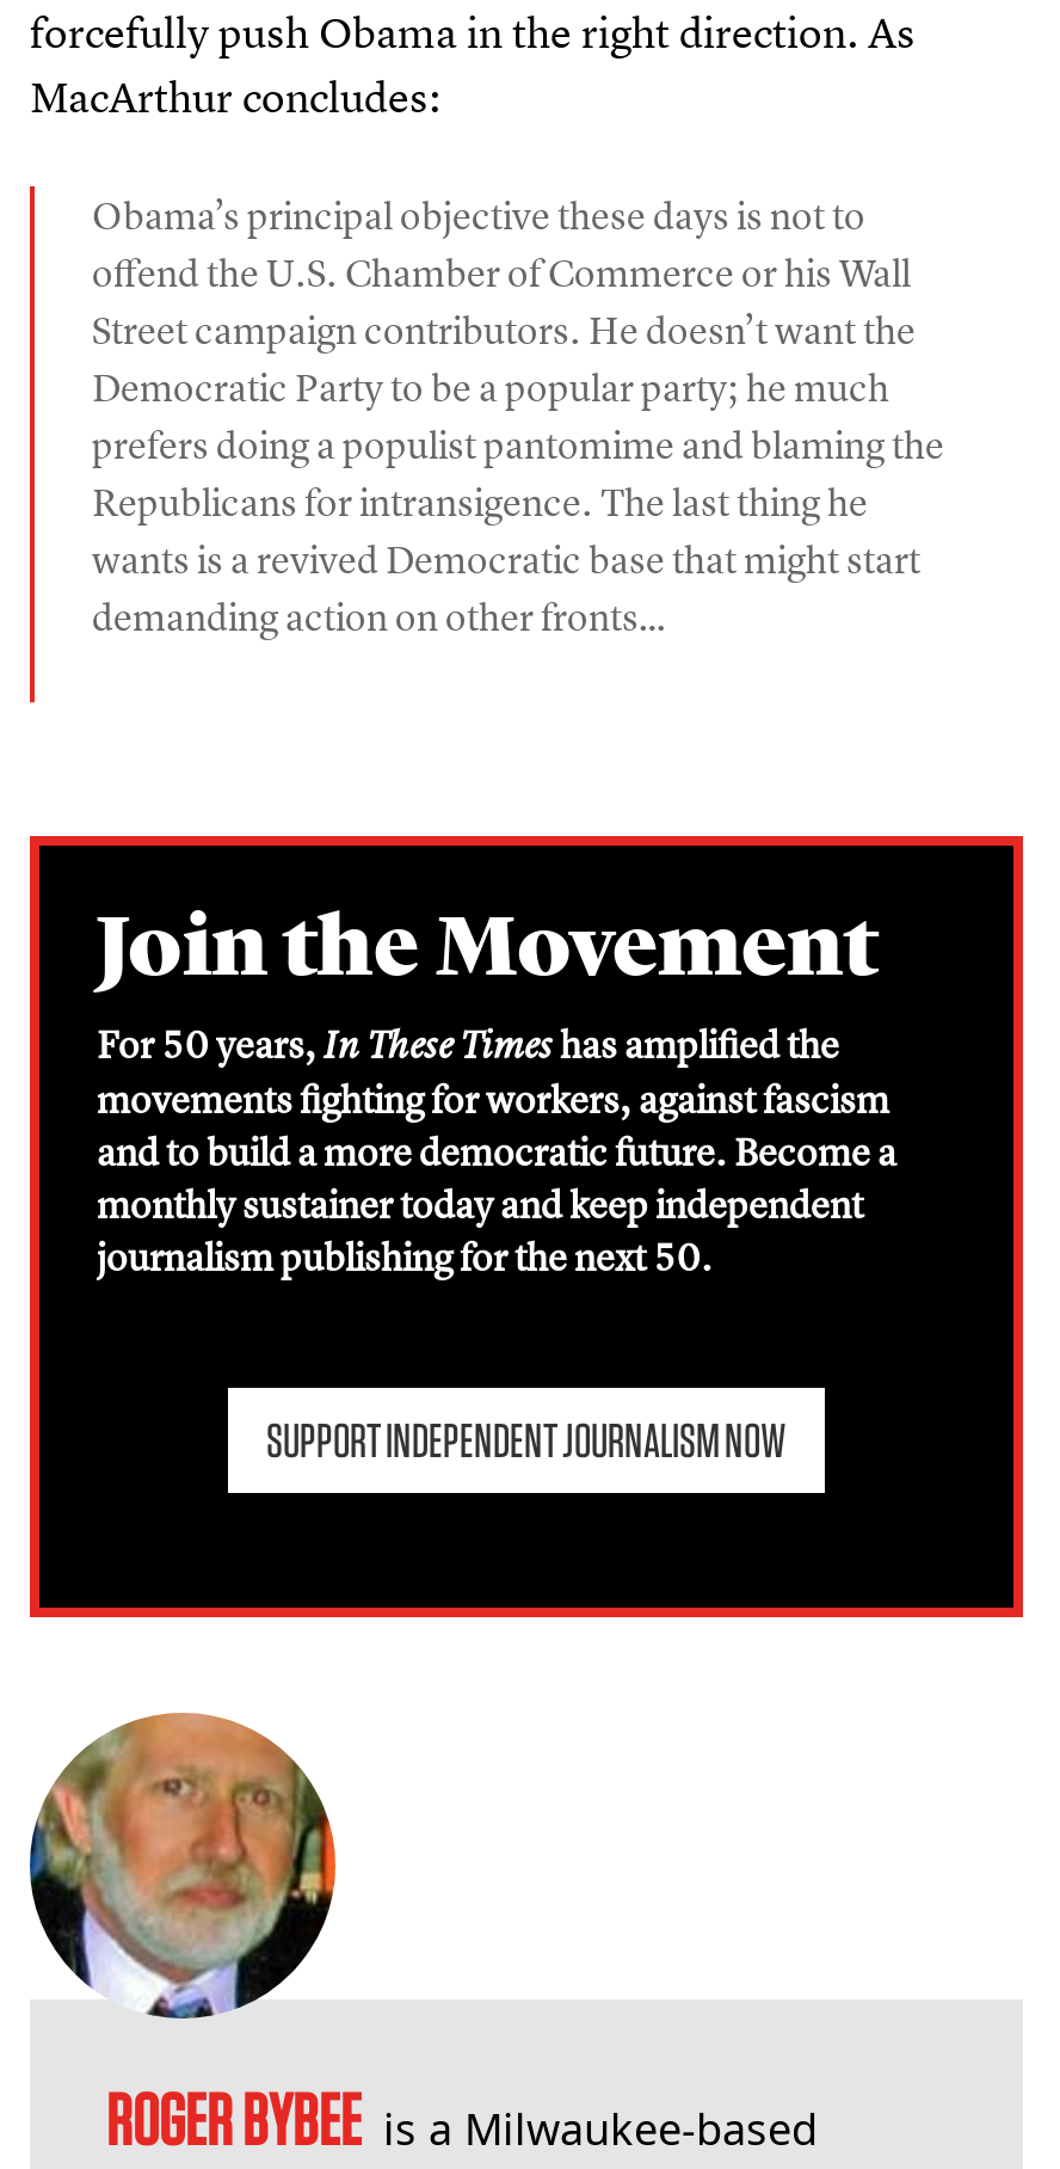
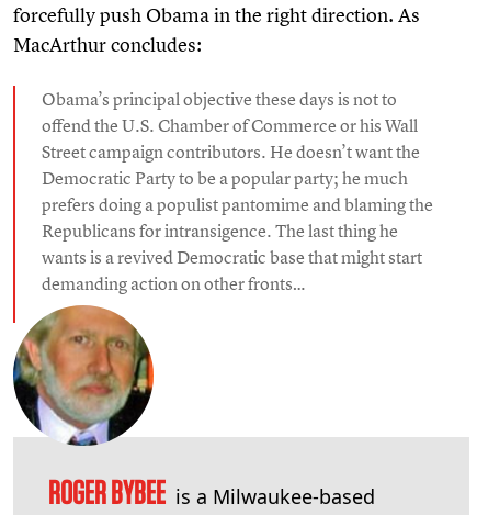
[27,834,1025,1620] [image] | Join the Movement | For 50 years,In These Timeshas amplified the | movements fighting for workers, against fascism | and to build a more democratic future. Become a | monthly sustainer today and keep independent | journalism publishing for the next 50. | SUPPORT INDEPENDENT JOURNALISM NOW -> none

